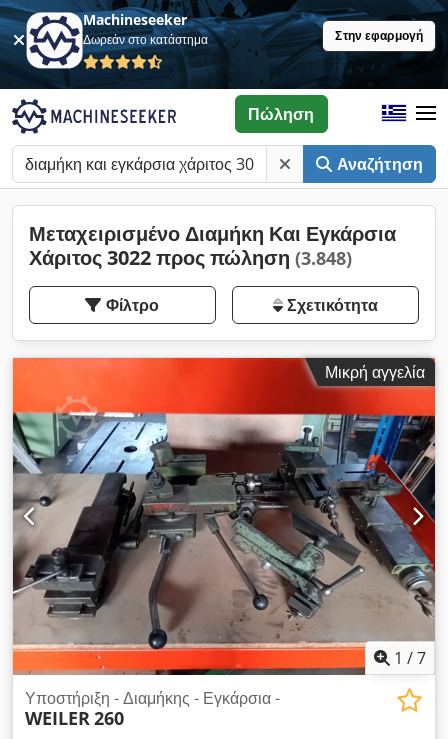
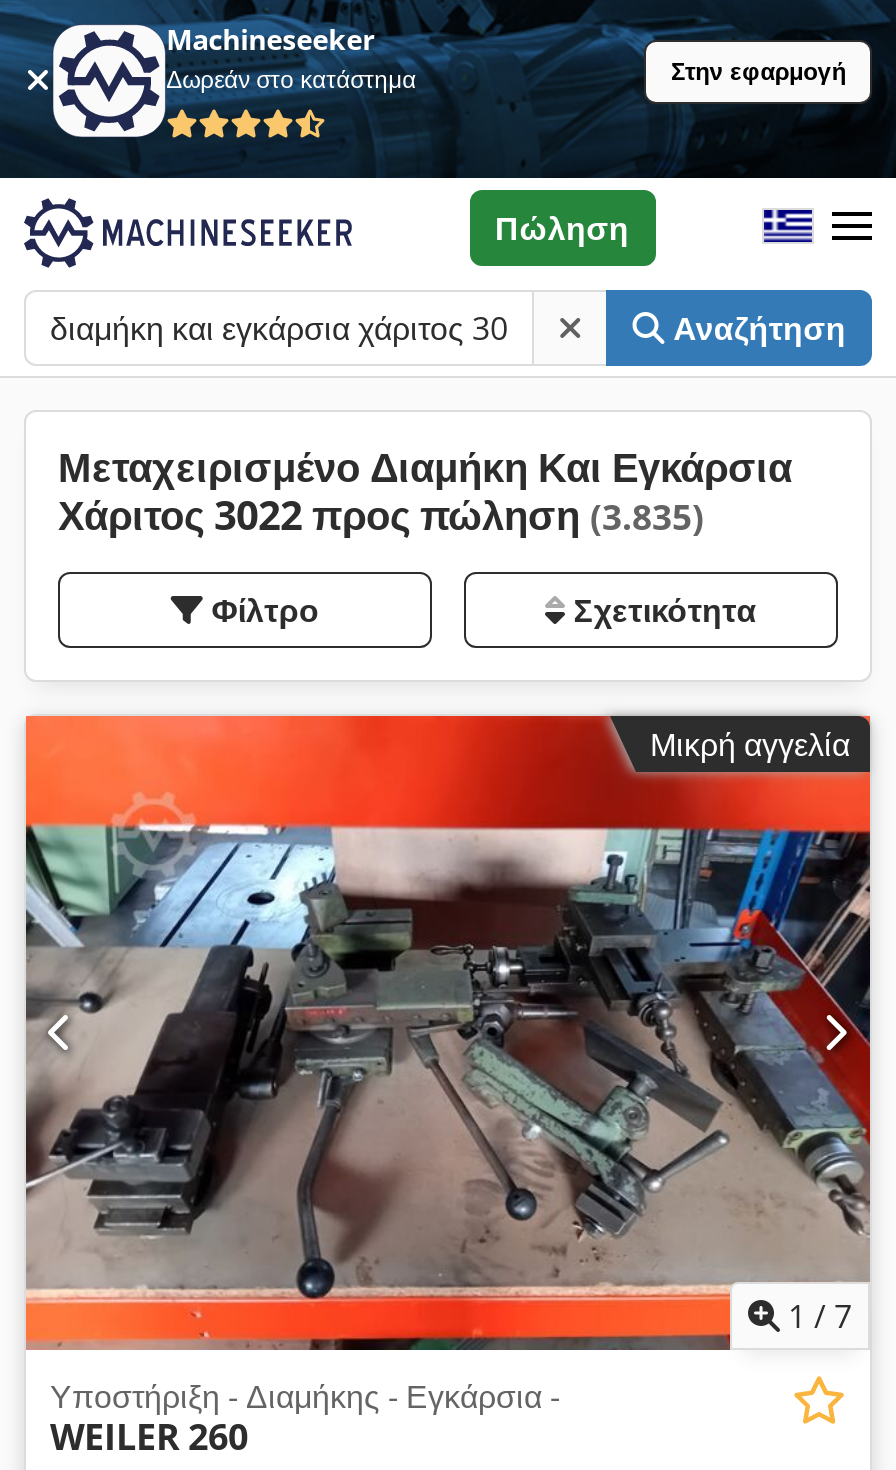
[29,244,352,271] Χάριτος 3022 προς πώληση (3.848) -> [58,488,704,542] Χάριτος 3022 προς πώληση (3.835)

